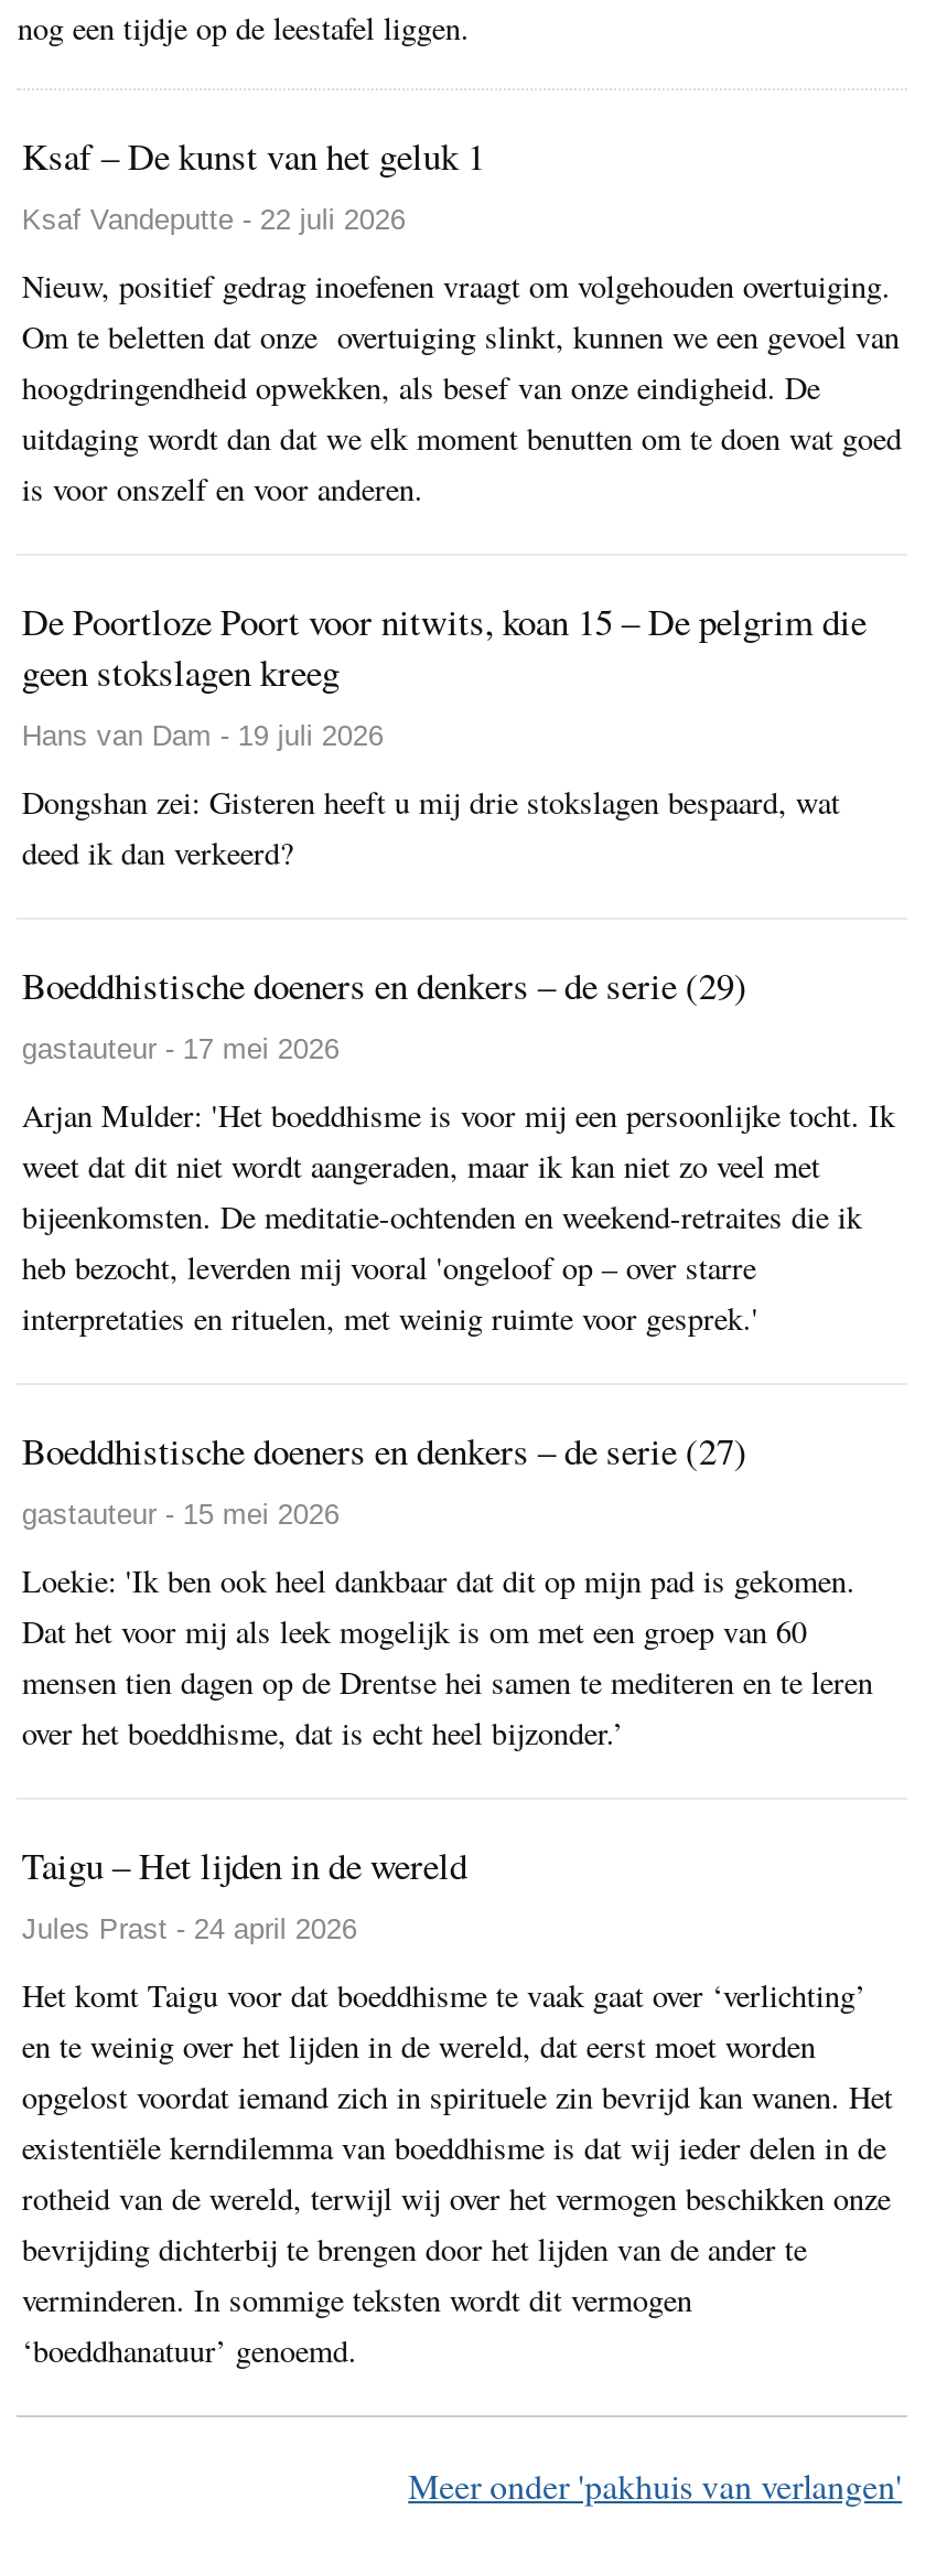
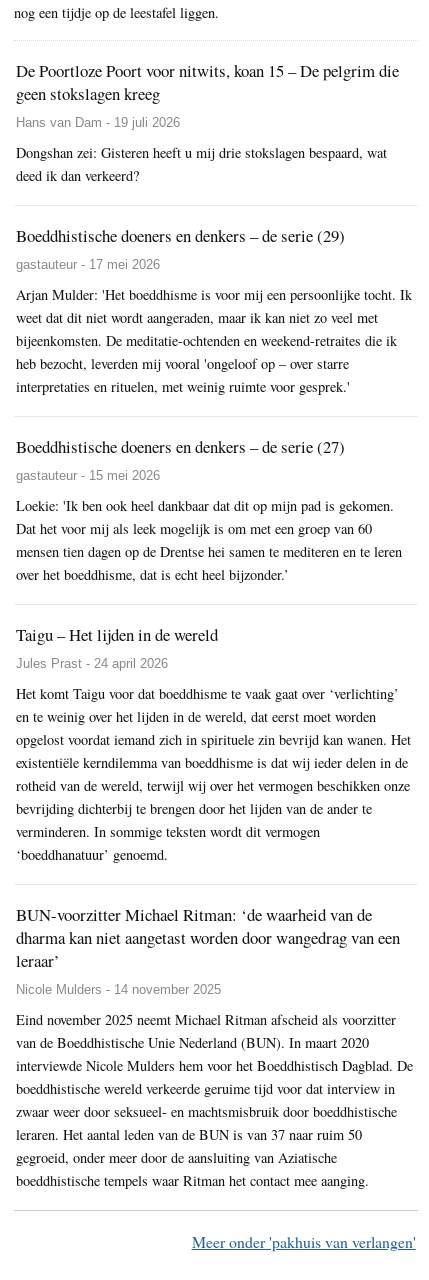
[22,130,902,509] Ksaf – De kunst van het geluk 1 | Ksaf Vandeputte - 22 juli 2026 | Nieuw, positief gedrag inoefenen vraagt om volgehouden overtuiging. | Om te beletten dat onze overtuiging slinkt, kunnen we een gevoel van | hoogdringendheid opwekken, als besef van onze eindigheid. De | uitdaging wordt dan dat we elk moment benutten om te doen wat goed | is voor onszelf en voor anderen. -> none
moved [22,595,895,2371] -> [16,59,412,864]: De Poortloze Poort voor nitwits, koan 15 – De pelgrim die | geen stokslagen kreeg | Hans van Dam - 19 juli 2026 | ... | verminderen. In sommige teksten wordt dit vermogen | ‘boeddhanatuur’ genoemd.
none -> [16,903,413,1190] BUN-voorzitter Michael Ritman: ‘de waarheid van de | dharma kan niet aangetast worden door wangedrag van een | leraar’ | Nicole Mulders - 14 november 2025 | Eind november 2025 neemt Michael Ritman afscheid als voorzitter | van de Boeddhistische Unie Nederland (BUN). In maart 2020 | interviewde Nicole Mulders hem voor het Boeddhistisch Dagblad. De | boeddhistische wereld verkeerde geruime tijd voor dat interview in | zwaar weer door seksueel- en machtsmisbruik door boeddhistische | leraren. Het aantal leden van de BUN is van 37 naar ruim 50 | gegroeid, onder meer door de aansluiting van Aziatische | boeddhistische tempels waar Ritman het contact mee aanging.

